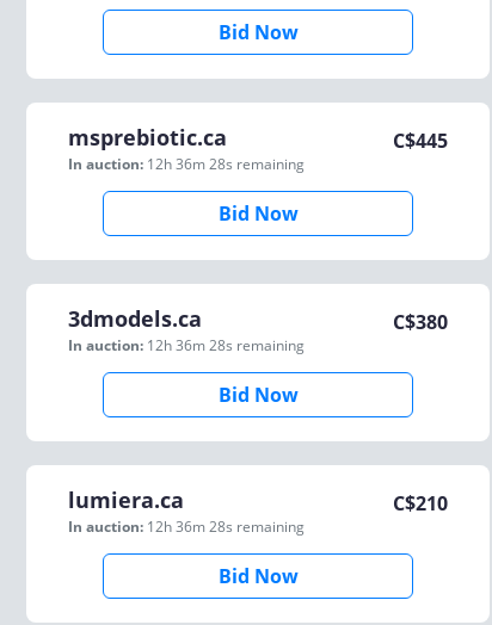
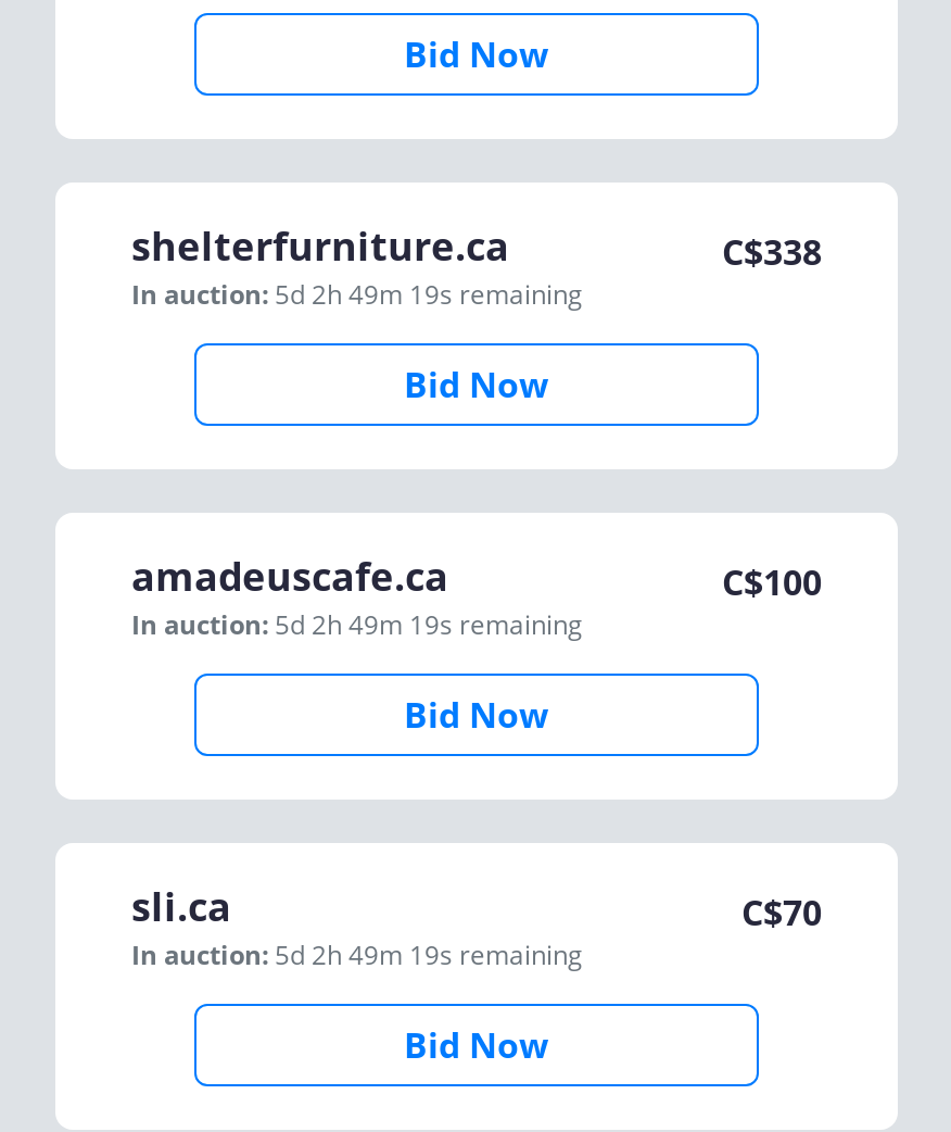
[68,123,305,174] msprebiotic.ca | In auction: 12h 36m 28s remaining -> [131,219,583,313] shelterfurniture.ca | In auction: 5d 2h 49m 19s remaining
[393,128,448,154] C$445 -> [722,228,822,276] C$338
[68,304,305,355] 3dmodels.ca | In auction: 12h 36m 28s remaining -> [131,550,583,643] amadeuscafe.ca | In auction: 5d 2h 49m 19s remaining
[393,309,448,335] C$380 -> [722,558,822,606] C$100
[68,485,305,537] lumiera.ca | In auction: 12h 36m 28s remaining -> [131,880,583,973] sli.ca | In auction: 5d 2h 49m 19s remaining
[393,490,448,516] C$210 -> [741,889,822,936] C$70

